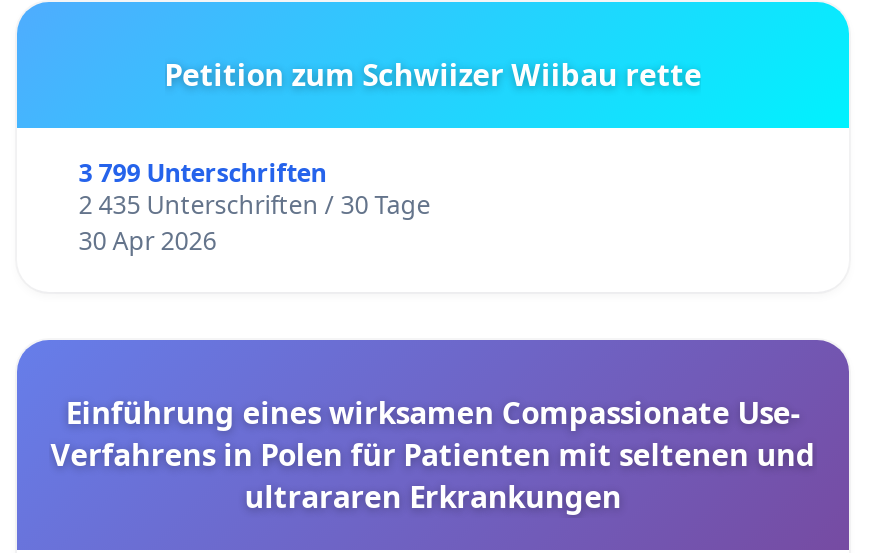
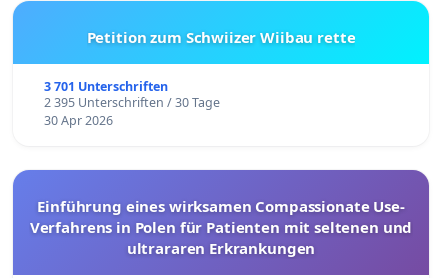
[79,156,327,190] 3 799 Unterschriften -> [44,78,168,95] 3 701 Unterschriften
[79,188,431,222] 2 435 Unterschriften / 30 Tage -> [44,94,220,111] 2 395 Unterschriften / 30 Tage

